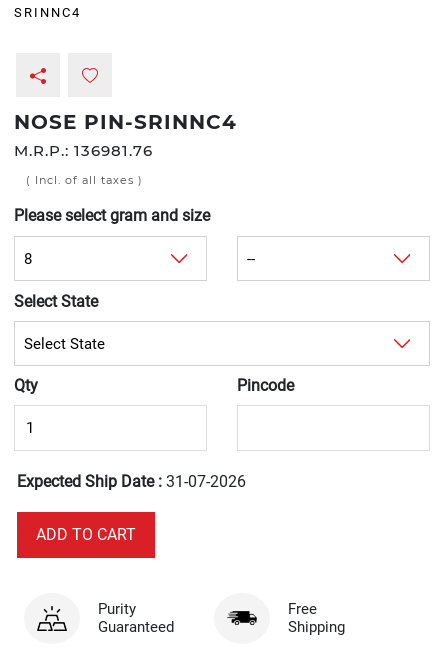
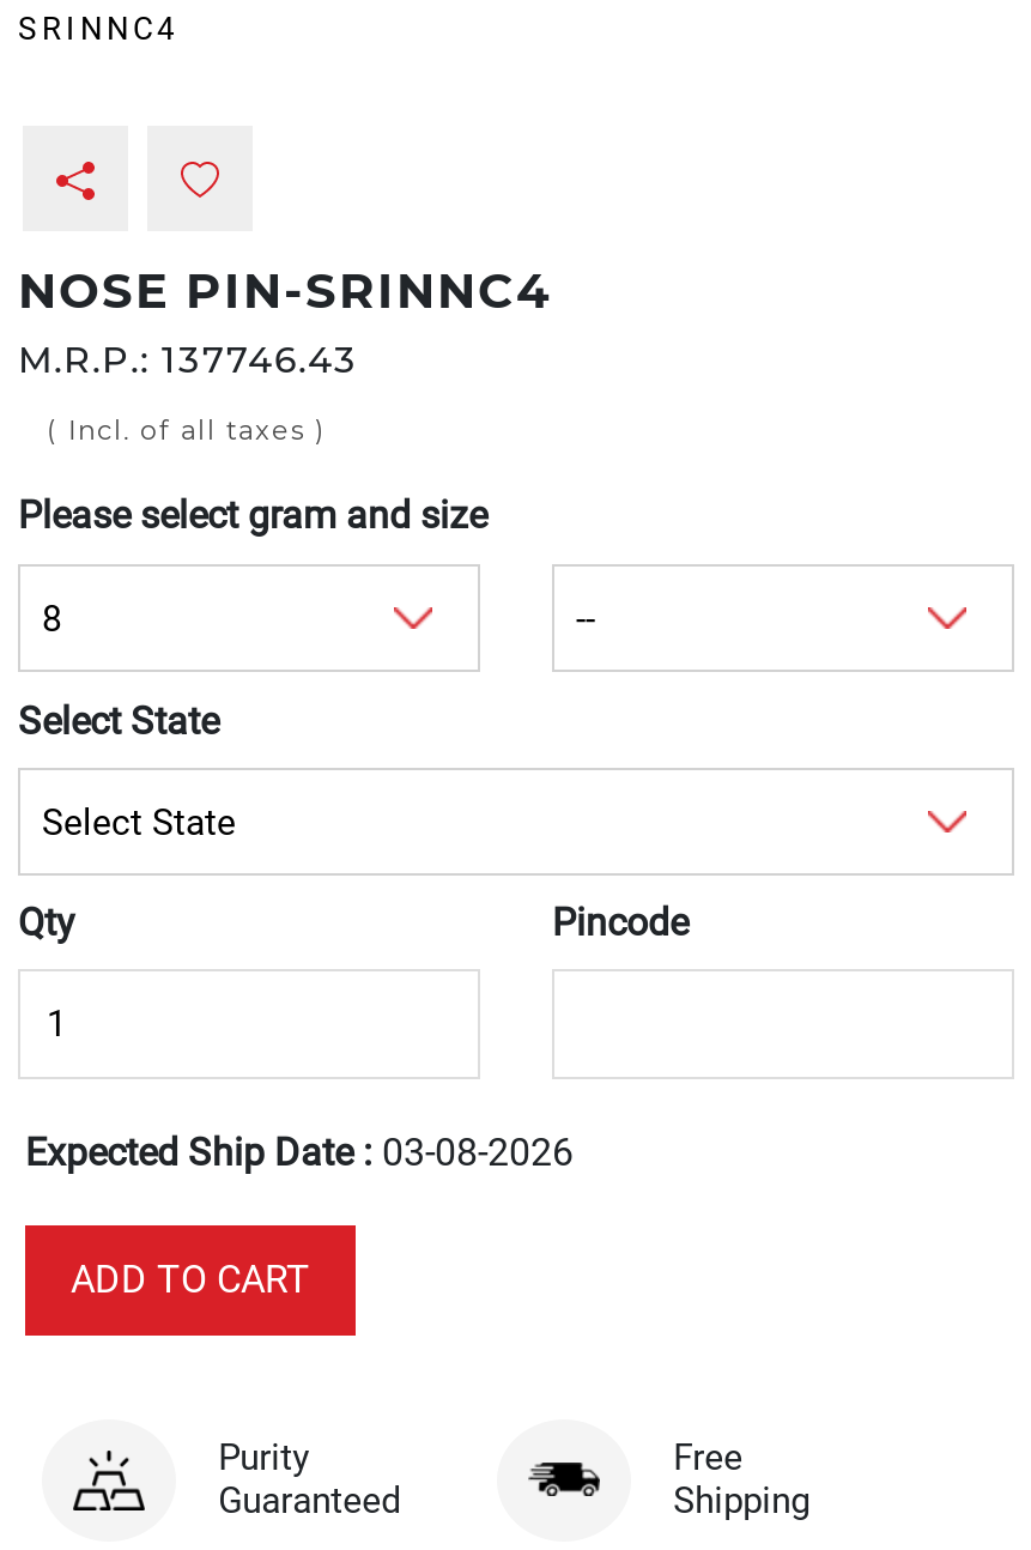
[14,141,153,160] M.R.P.: 136981.76 -> [18,337,358,382] M.R.P.: 137746.43
[17,472,246,491] Expected Ship Date : 31-07-2026 -> [25,1130,574,1175] Expected Ship Date : 03-08-2026

